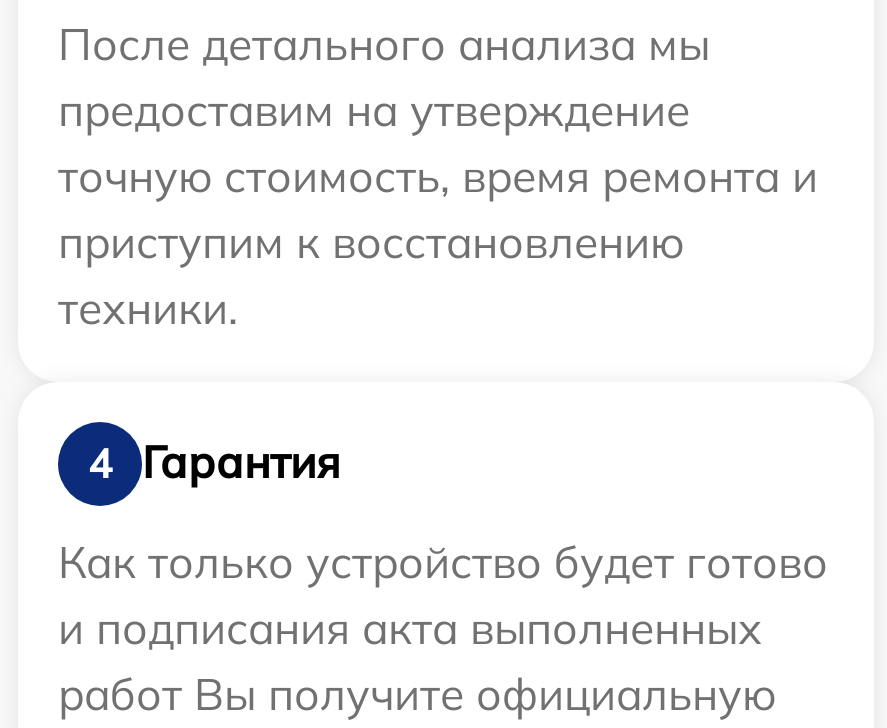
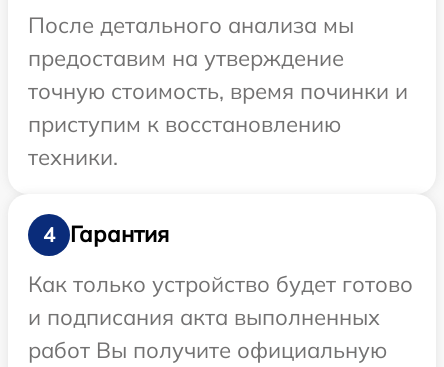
[58,148,818,204] точную стоимость, время ремонта и -> [28,77,408,105] точную стоимость, время починки и

